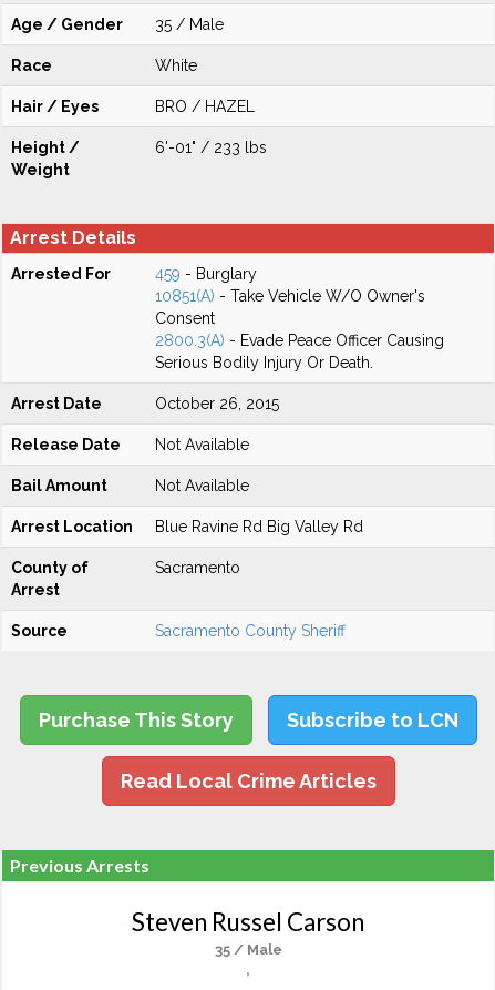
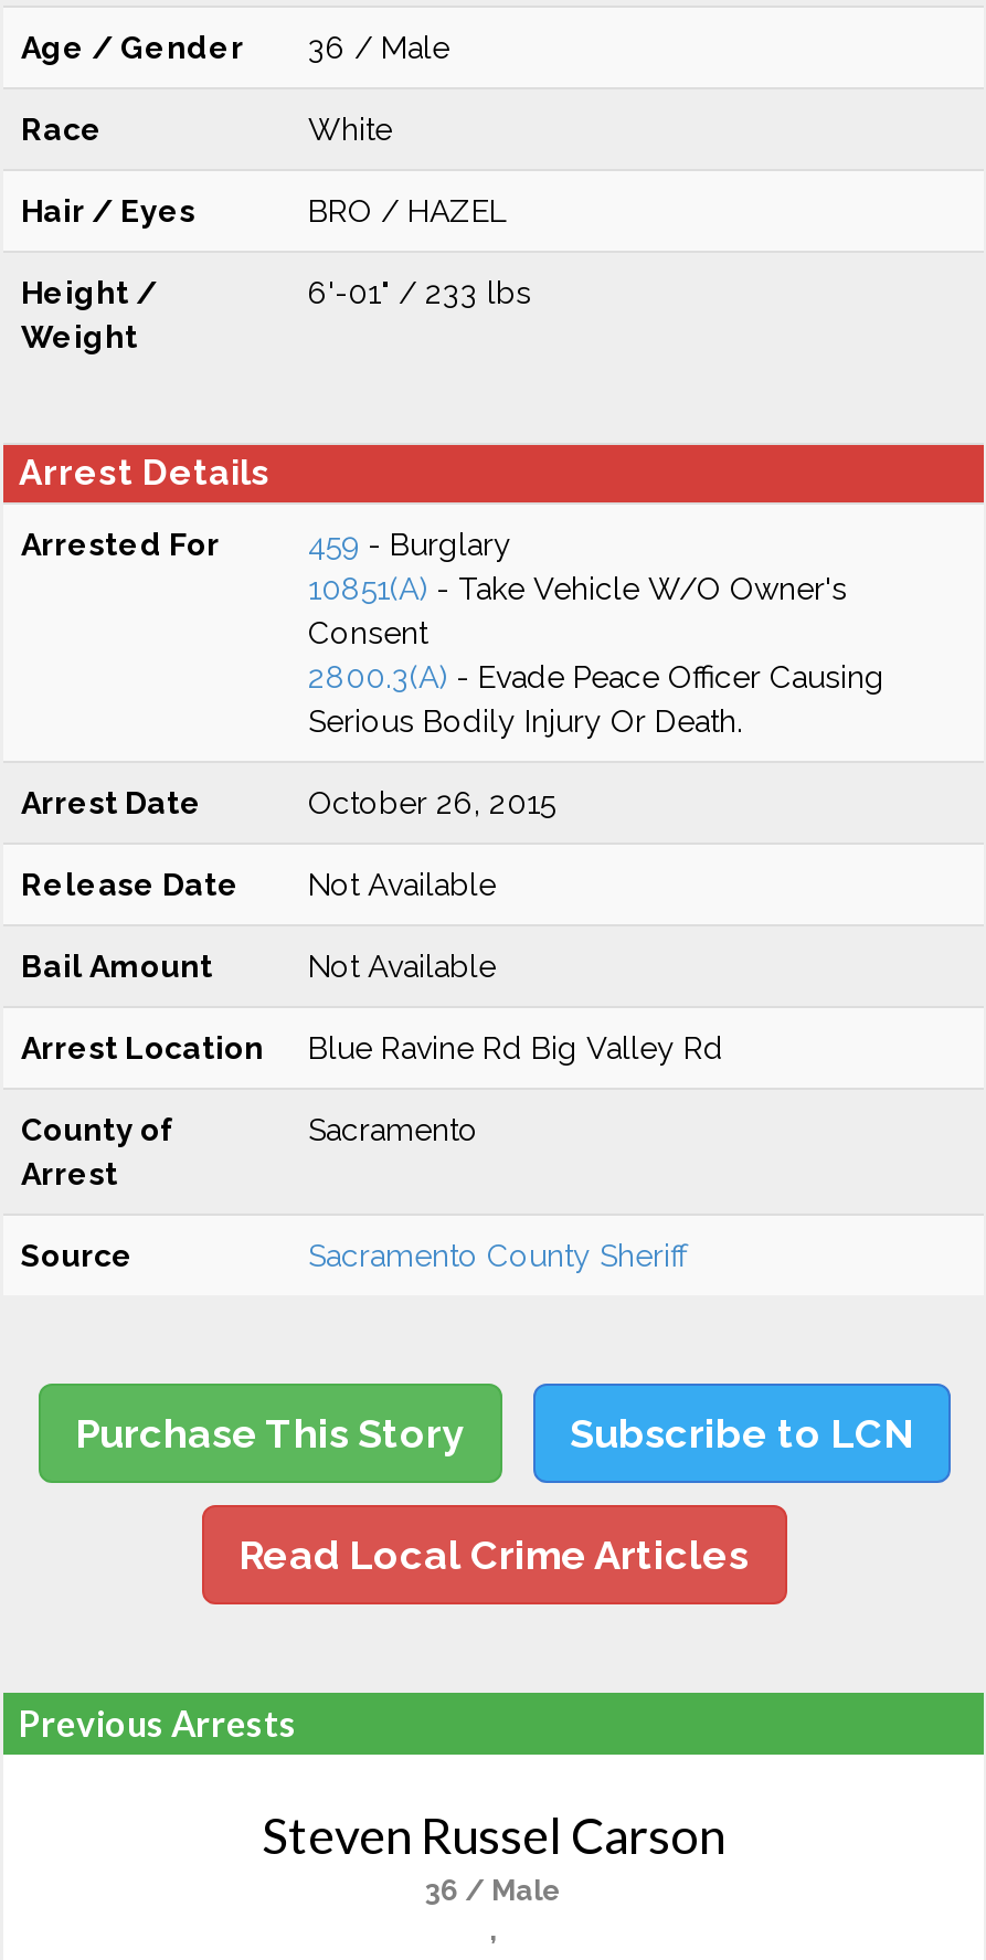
[11,16,224,33] Age / Gender 35 / Male -> [21,30,449,65] Age / Gender 36 / Male
[214,941,282,958] 35 / Male -> [425,1874,562,1907] 36 / Male

